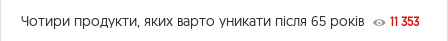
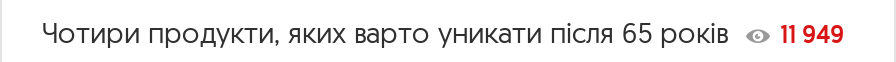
[21,12,419,30] Чотири продукти, яких варто уникати після 65 років 11 353 -> [42,15,844,51] Чотири продукти, яких варто уникати після 65 років 11 949

